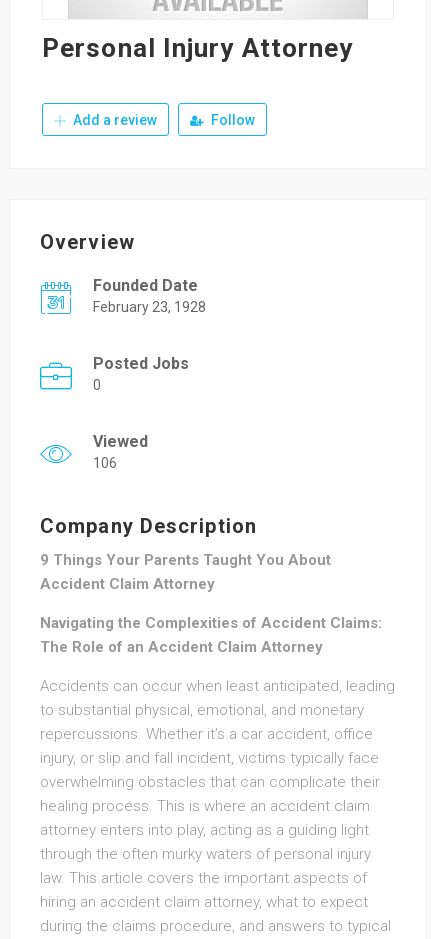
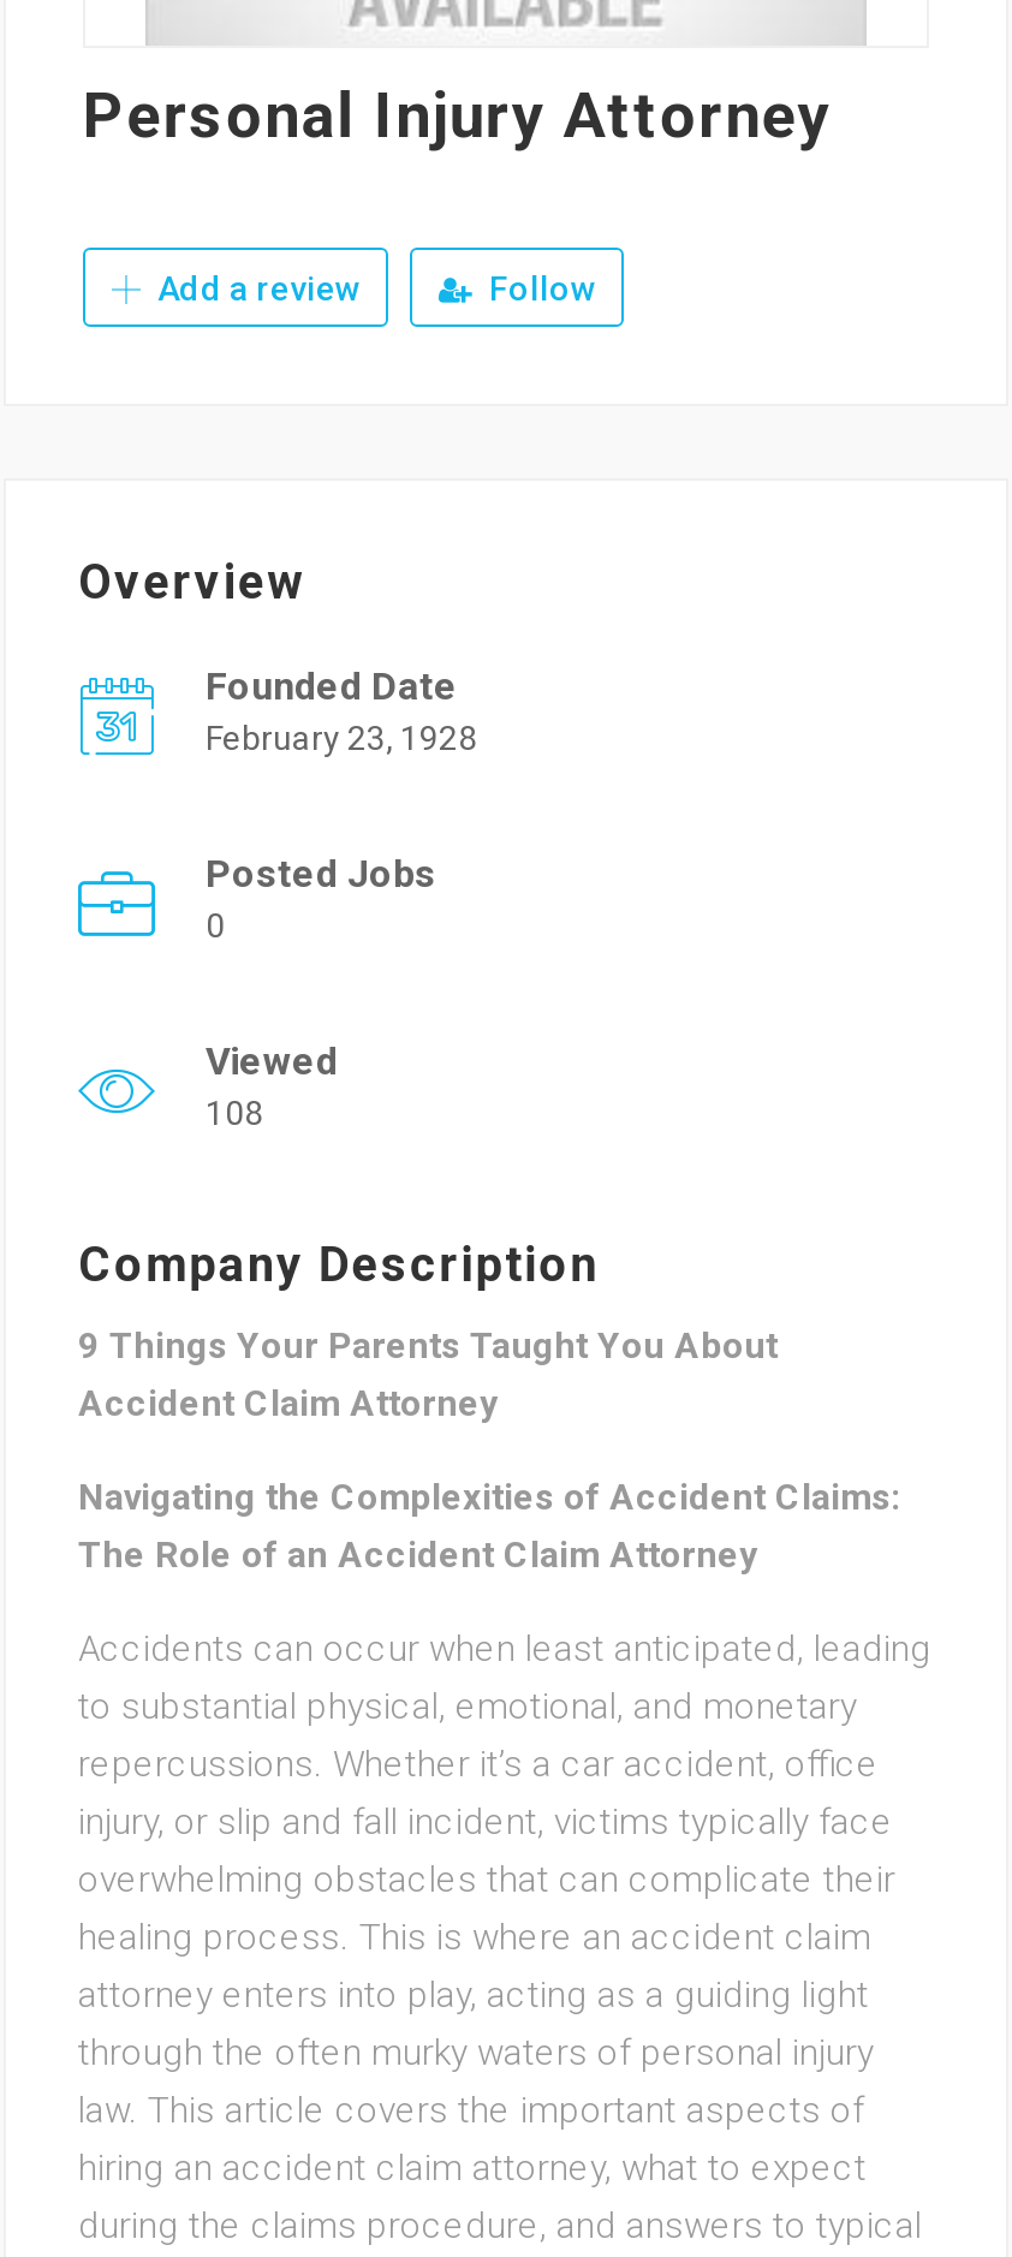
[93,455,117,471] 106 -> [206,1094,263,1132] 108

